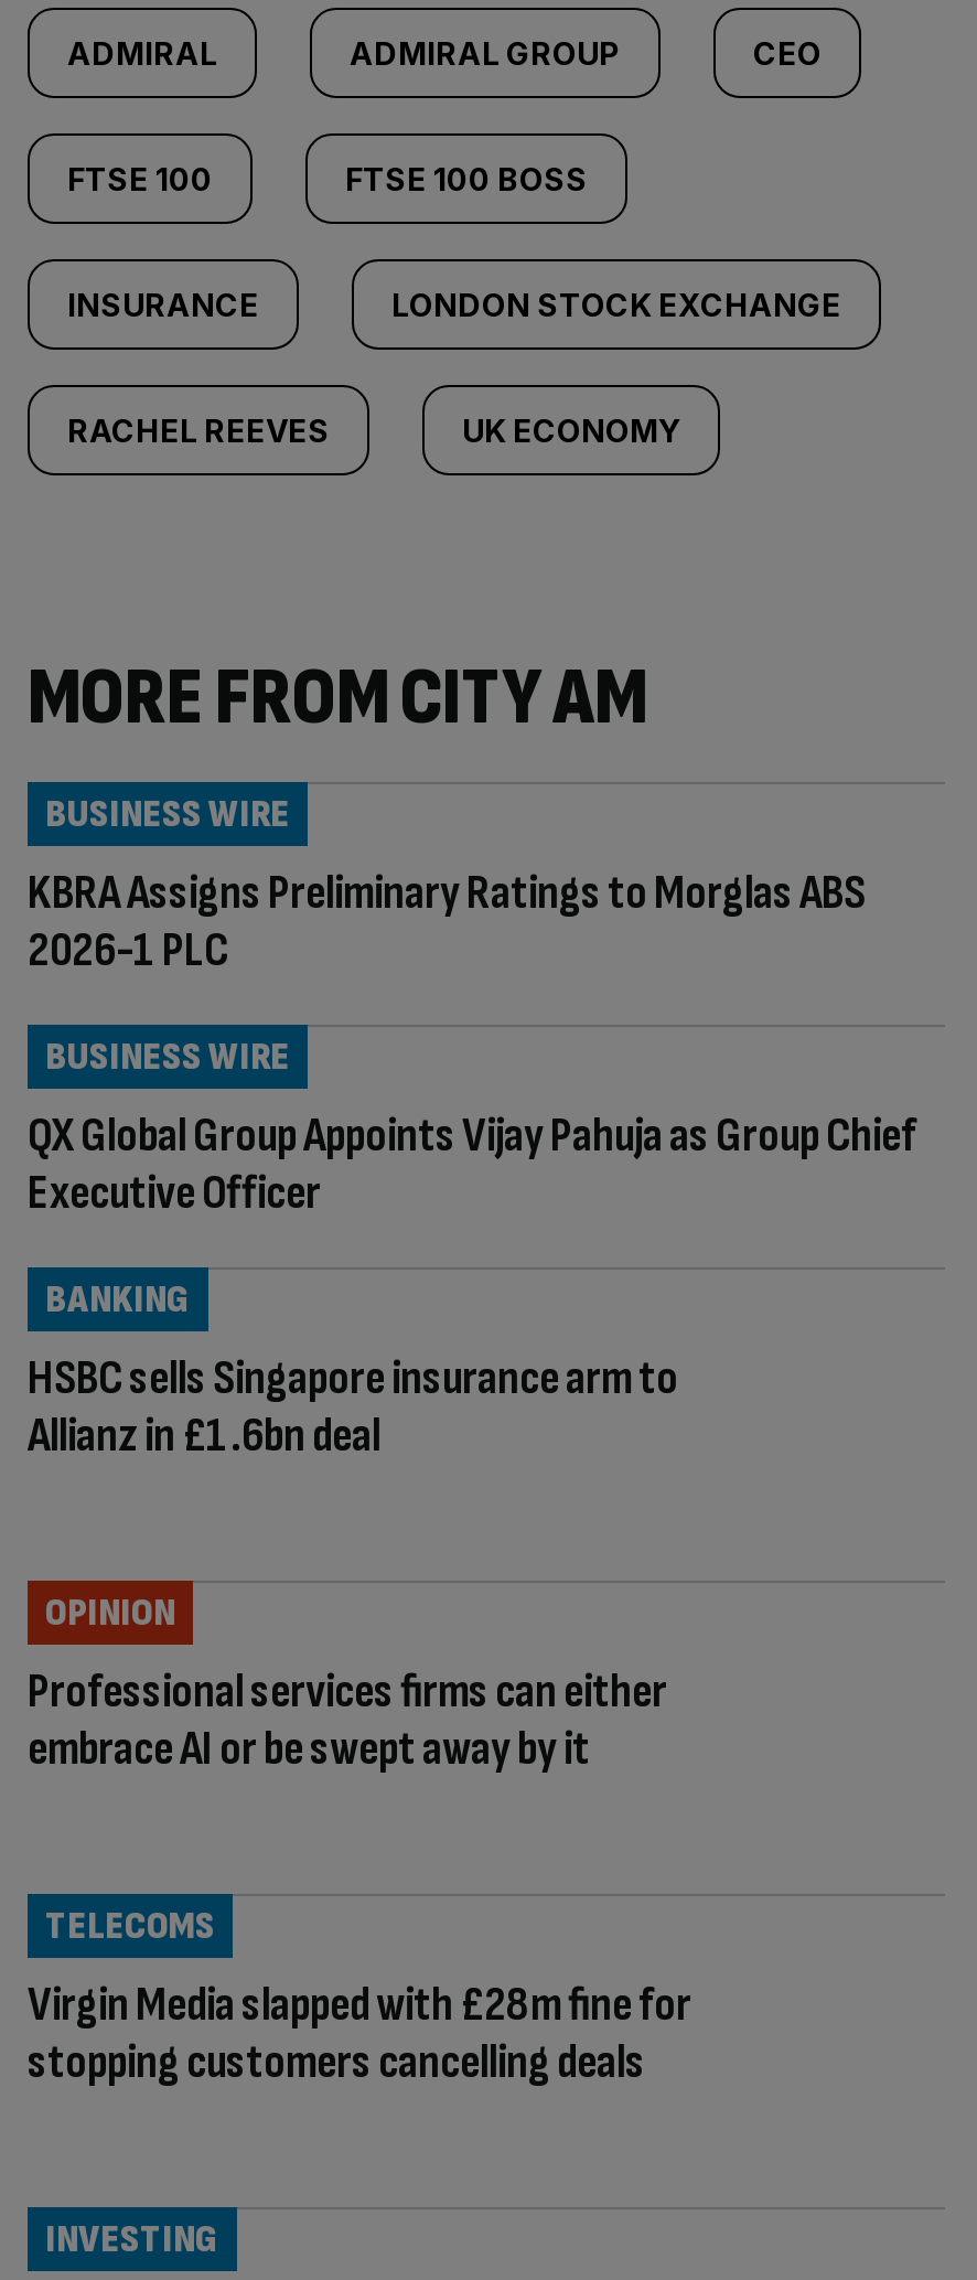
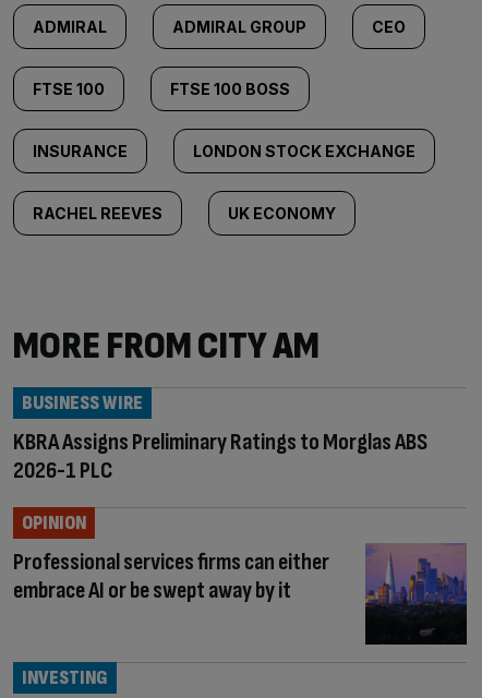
[45,1035,290,1081] BUSINESS WIRE -> none
[28,1107,916,1224] QX Global Group Appoints Vijay Pahuja as Group Chief | Executive Officer -> none
[45,1277,191,1324] BANKING -> none
[28,1350,678,1467] HSBC sells Singapore insurance arm to | Allianz in £1.6bn deal -> none
none -> [364,542,468,646] [image]
[45,1904,215,1950] TELECOMS -> none
[28,1976,691,2093] Virgin Media slapped with £28m fine for | stopping customers cancelling deals -> none

